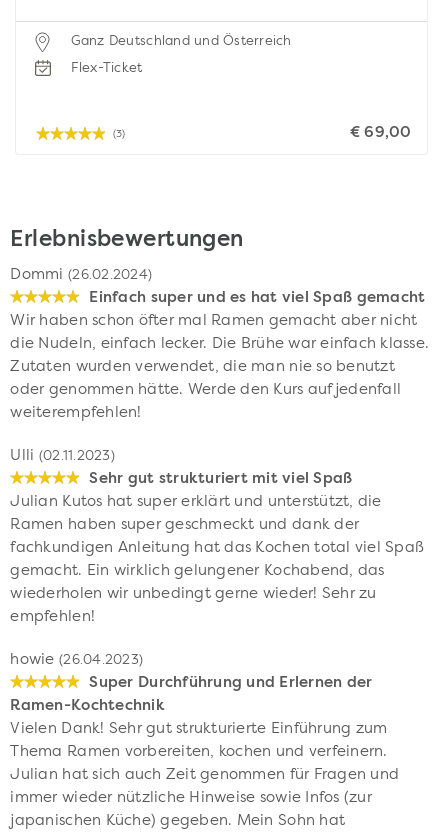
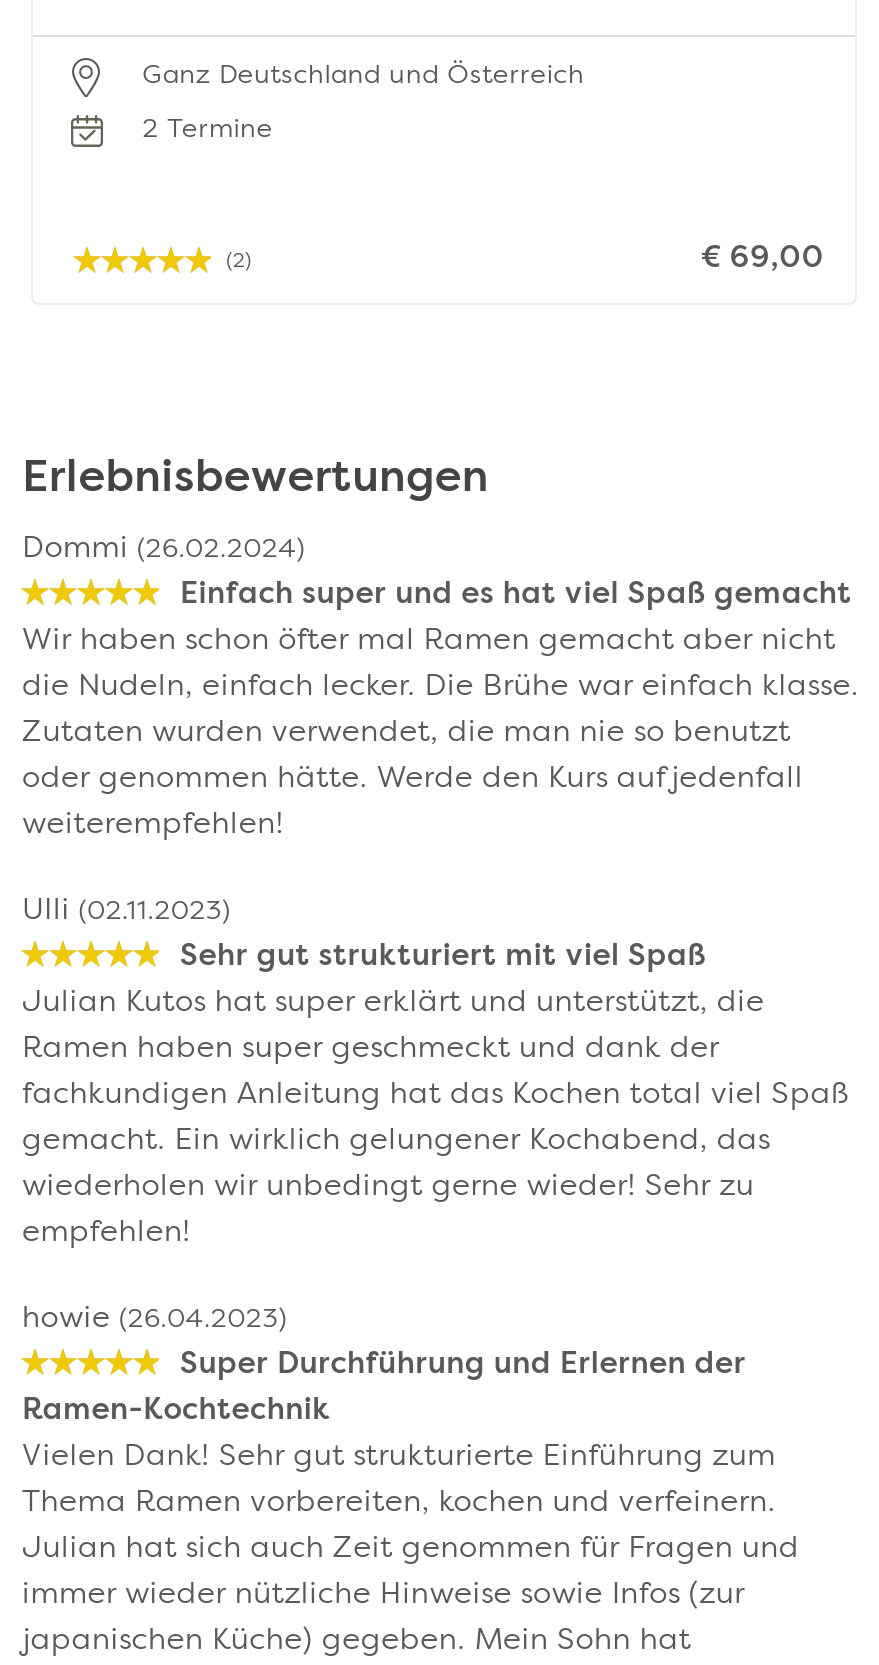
[71,62,142,75] Flex-Ticket -> [142,118,273,144] 2 Termine
[113,129,125,139] (3) -> [226,252,252,272] (2)

